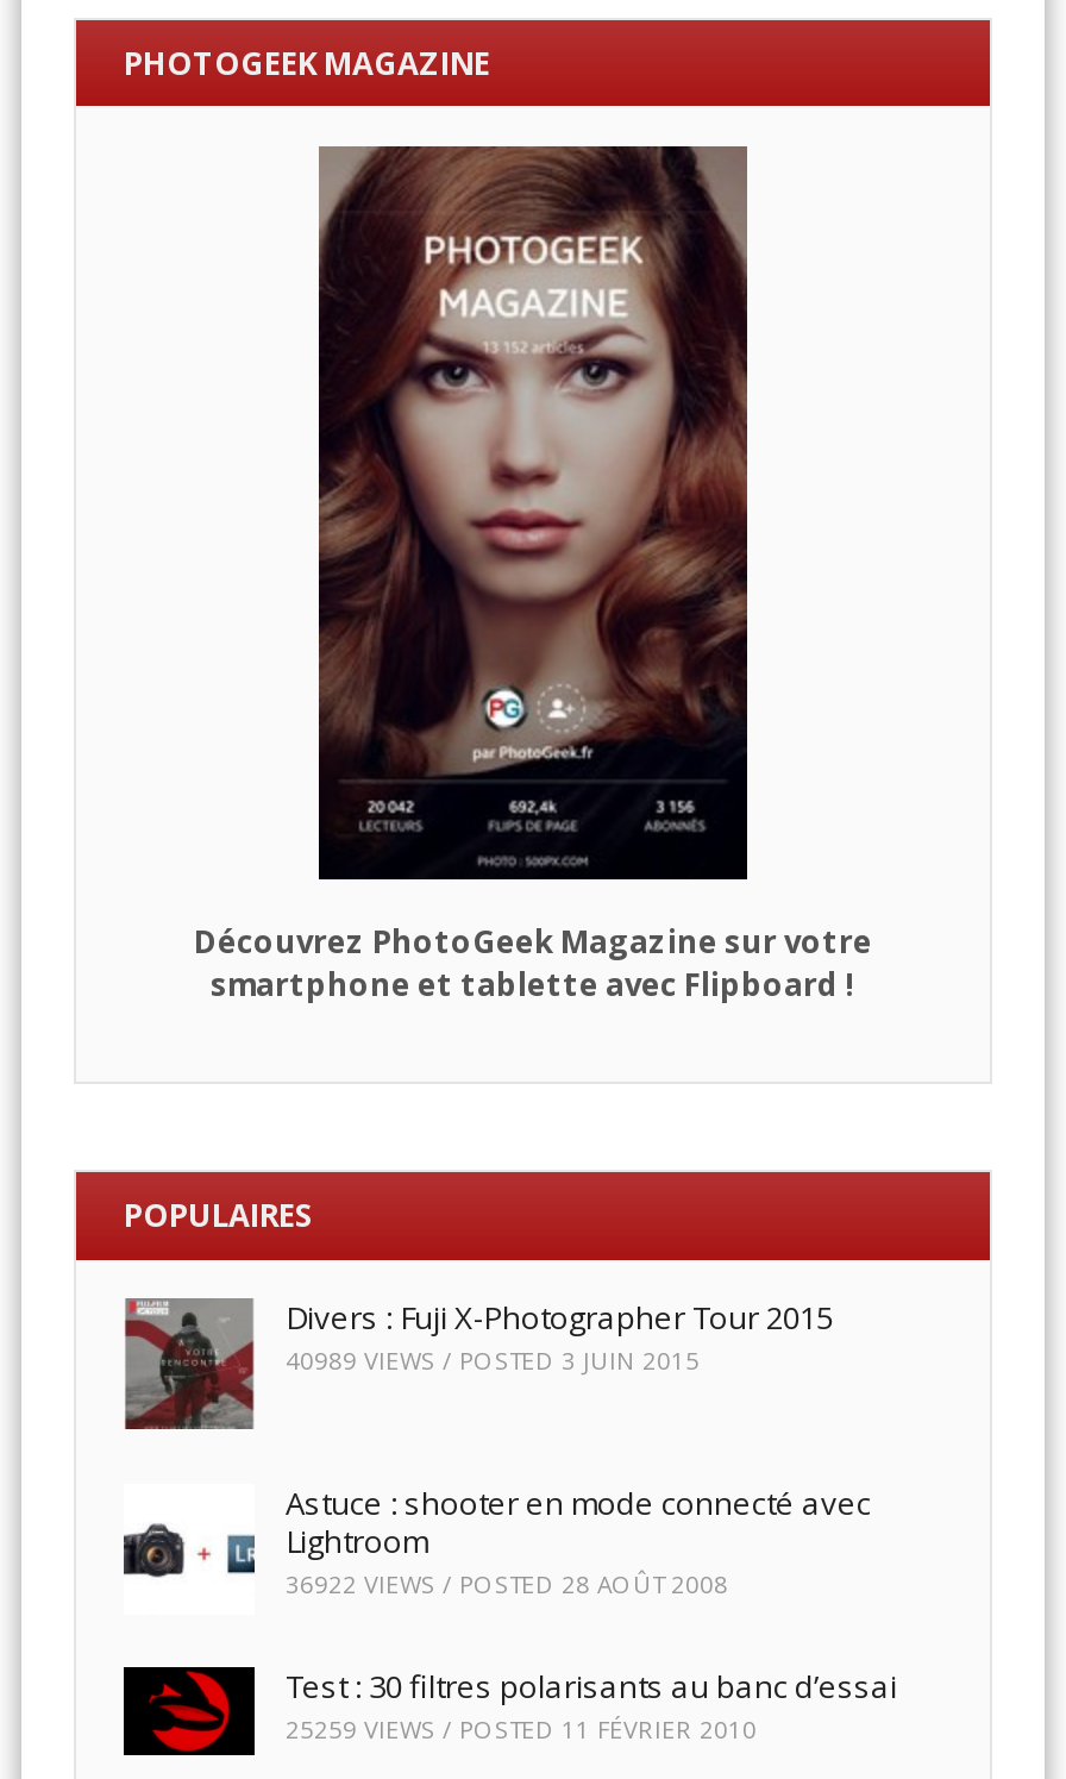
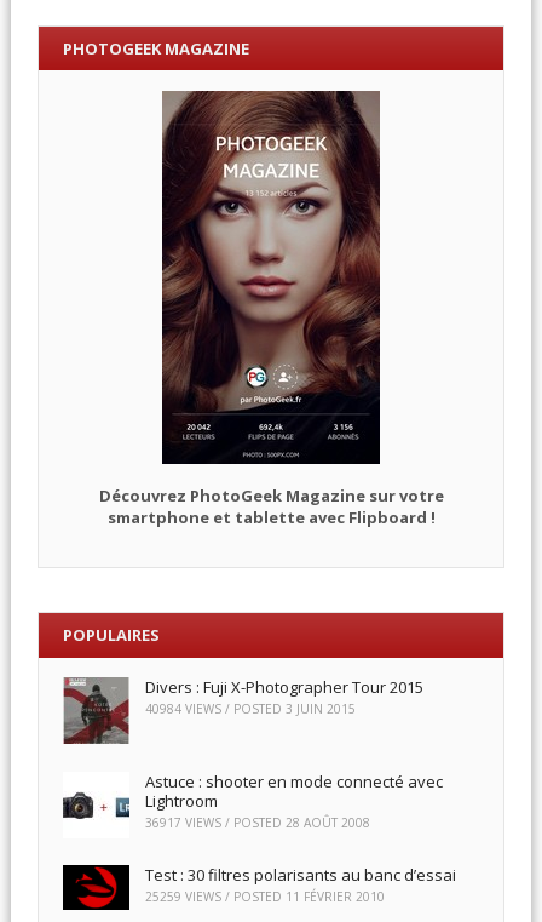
[286,1343,700,1376] 40989 VIEWS / POSTED 3 JUIN 2015 -> [145,700,356,717] 40984 VIEWS / POSTED 3 JUIN 2015
[286,1566,728,1600] 36922 VIEWS / POSTED 28 AOÛT 2008 -> [145,814,370,831] 36917 VIEWS / POSTED 28 AOÛT 2008

